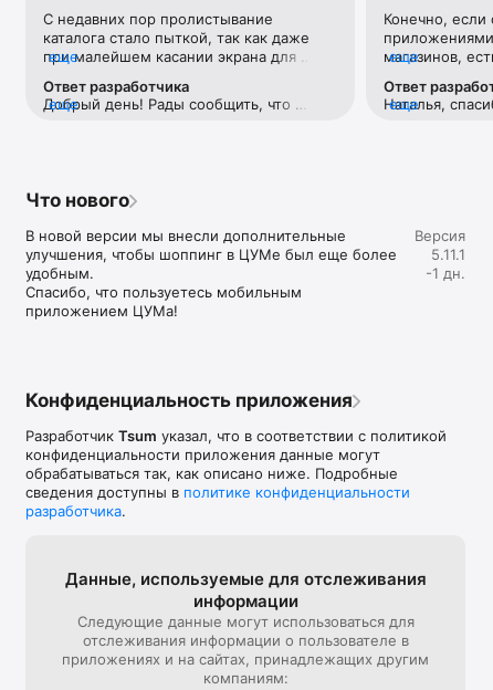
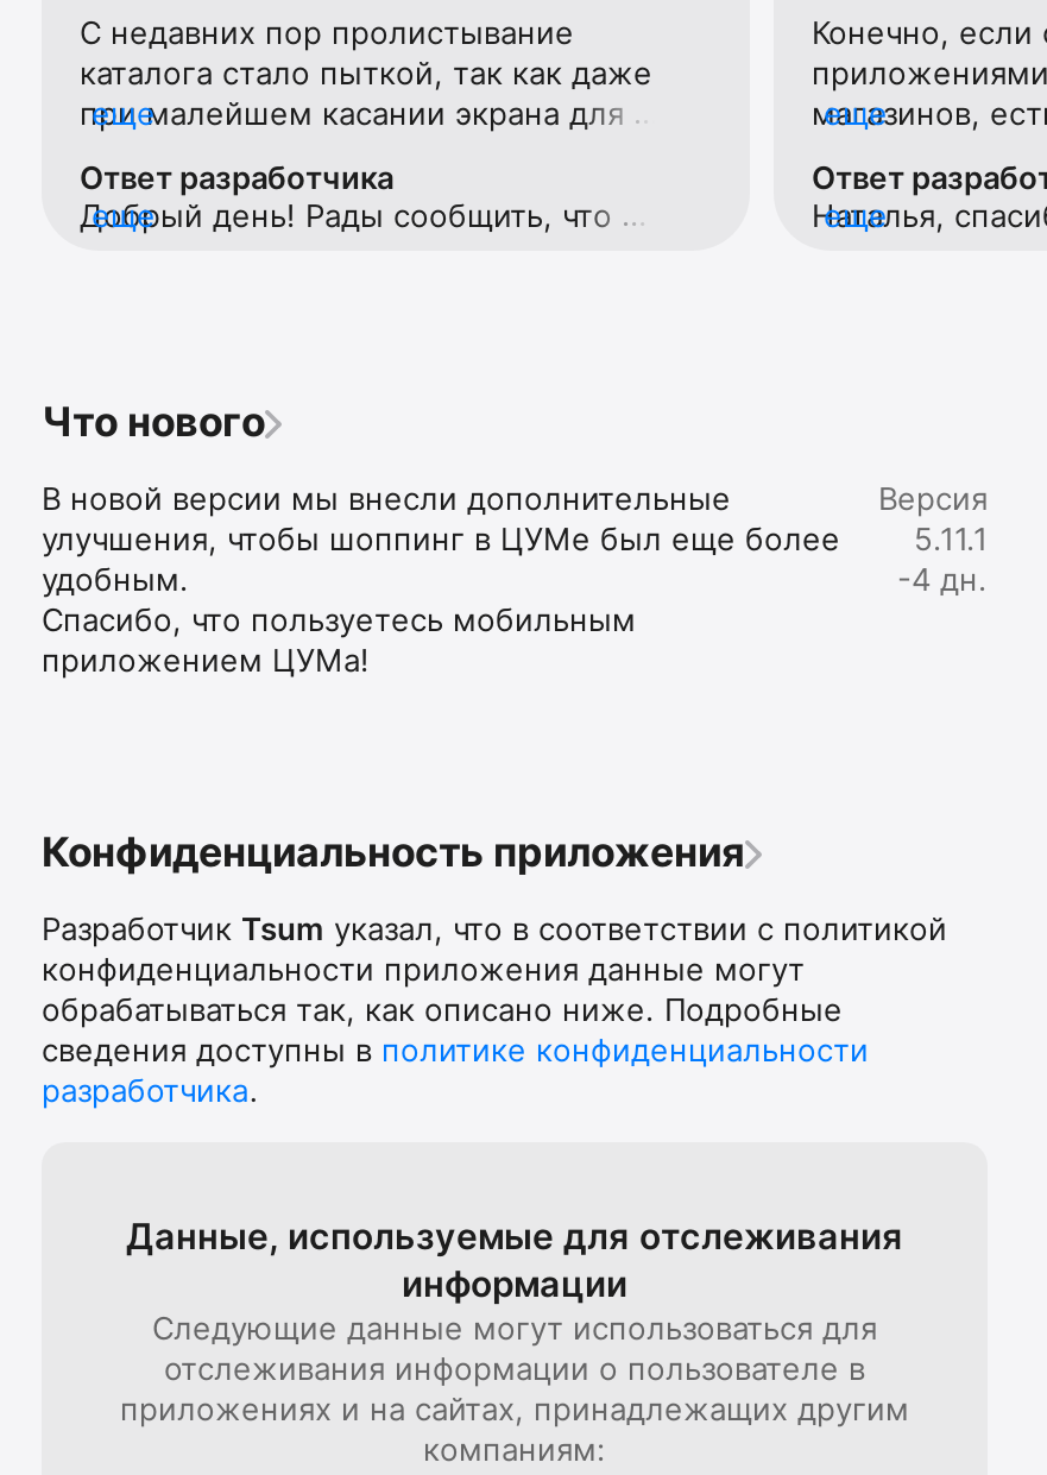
[426,264,465,282] -1 дн. -> [897,560,988,598] -4 дн.

